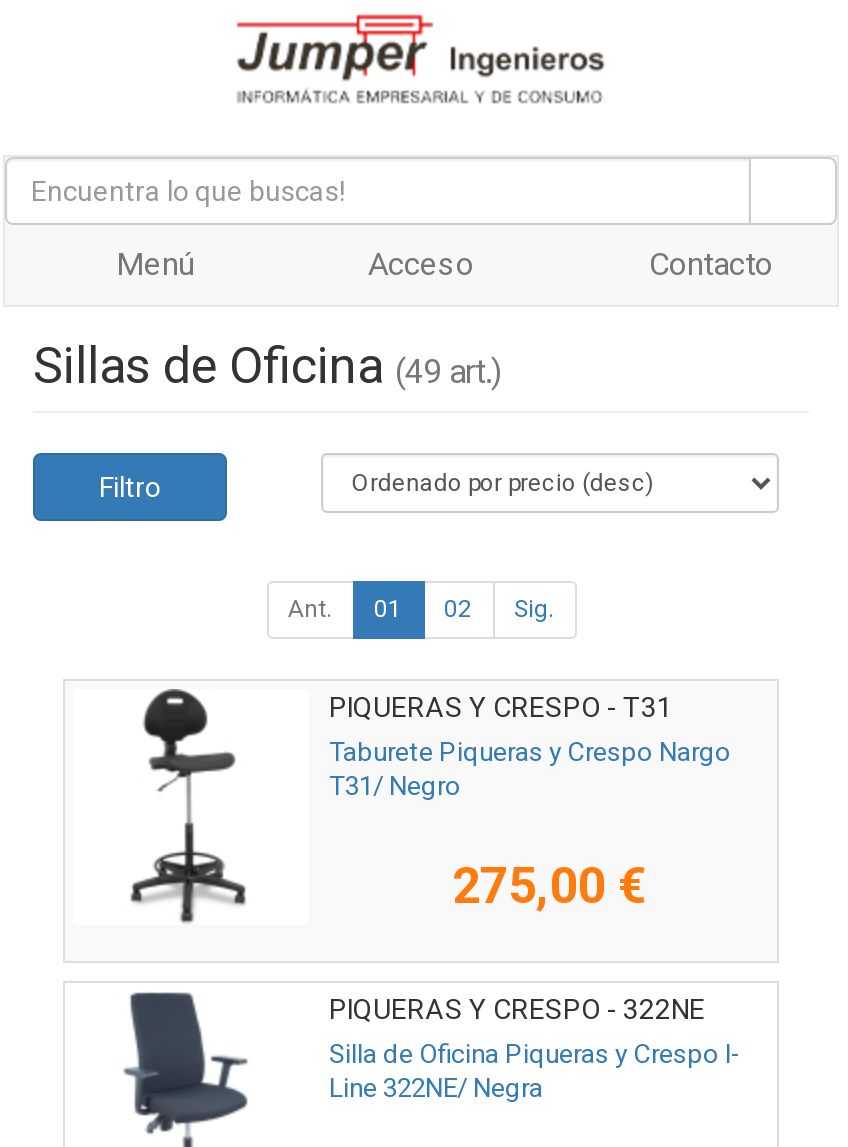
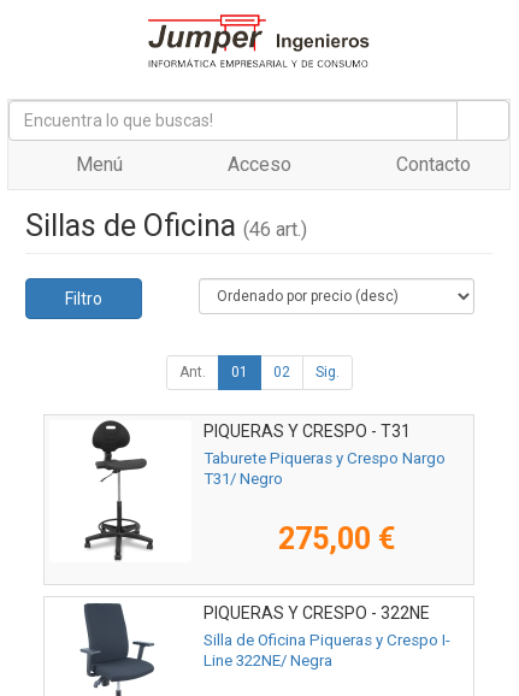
[33,337,501,395] Sillas de Oficina (49 art.) -> [25,208,307,243] Sillas de Oficina (46 art.)

